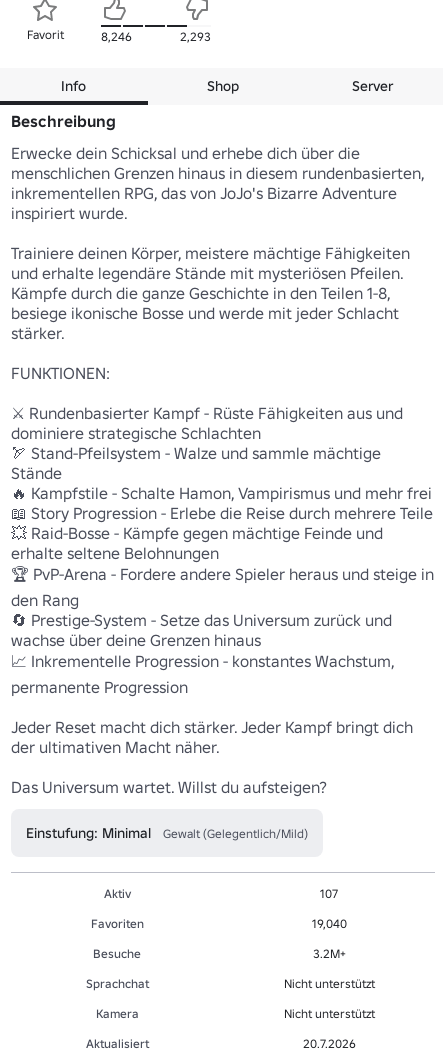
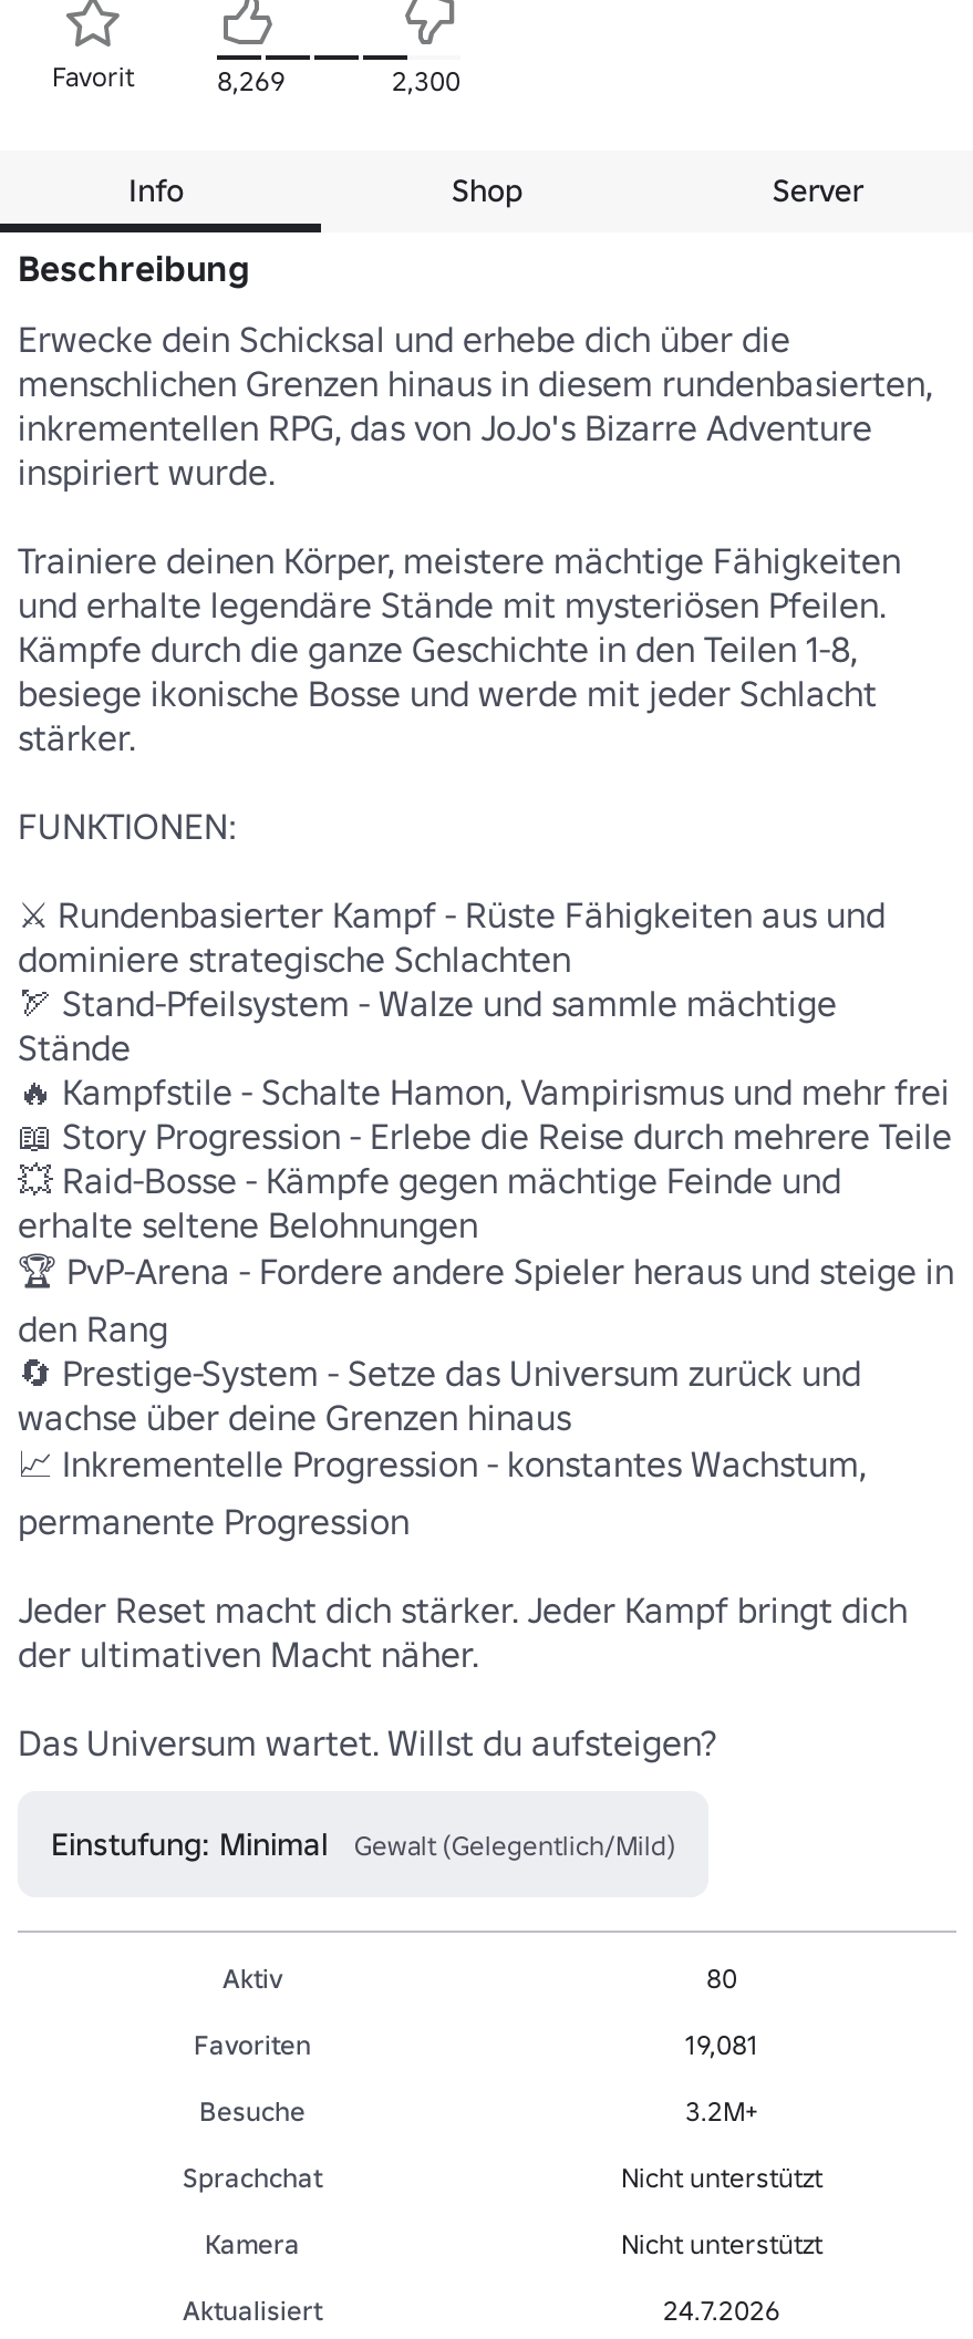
[101,28,132,43] 8,246 -> [217,63,286,96] 8,269
[180,28,211,43] 2,293 -> [392,63,460,96] 2,300
[320,885,338,900] 107 -> [706,1960,737,1994] 80
[311,915,346,930] 19,040 -> [685,2027,758,2060] 19,081
[302,1035,355,1050] 20.7.2026 -> [663,2293,780,2326] 24.7.2026

